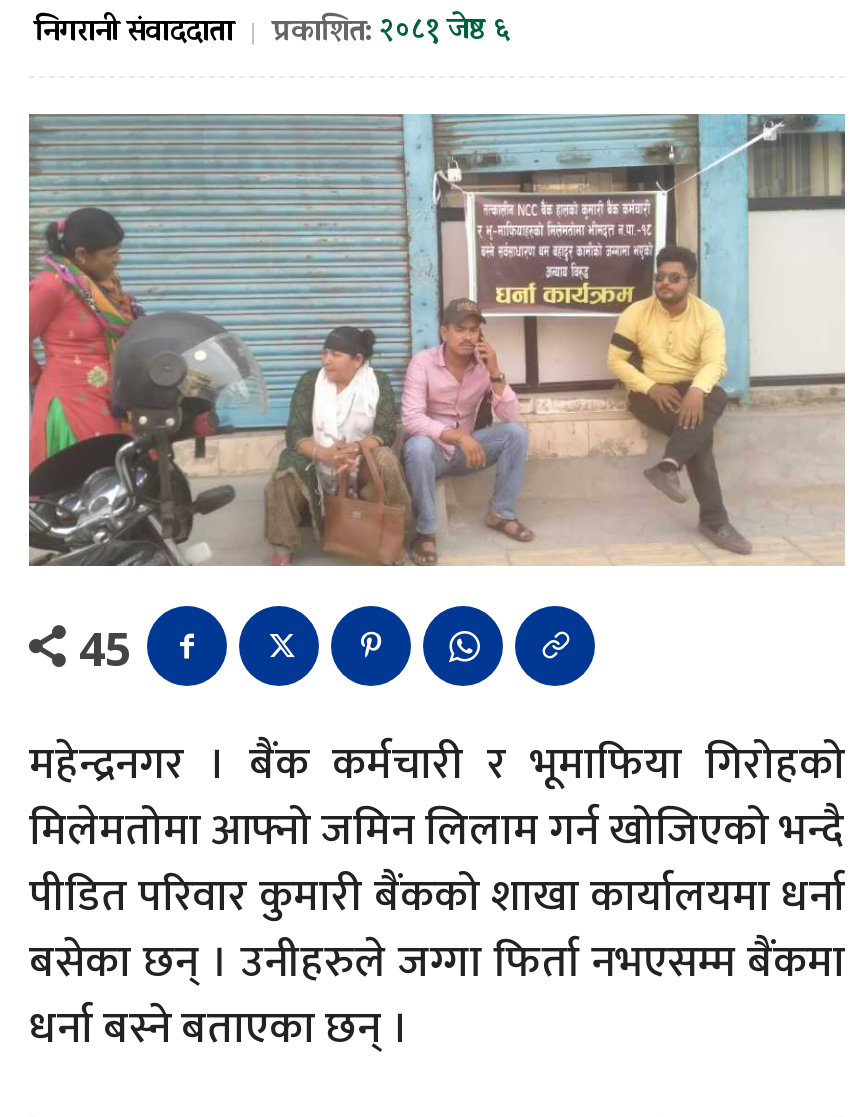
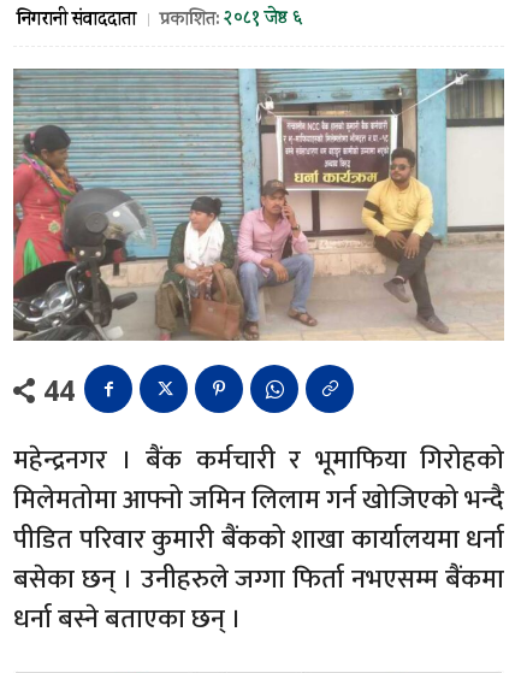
[79,616,131,680] 45 -> [43,371,75,409] 44

